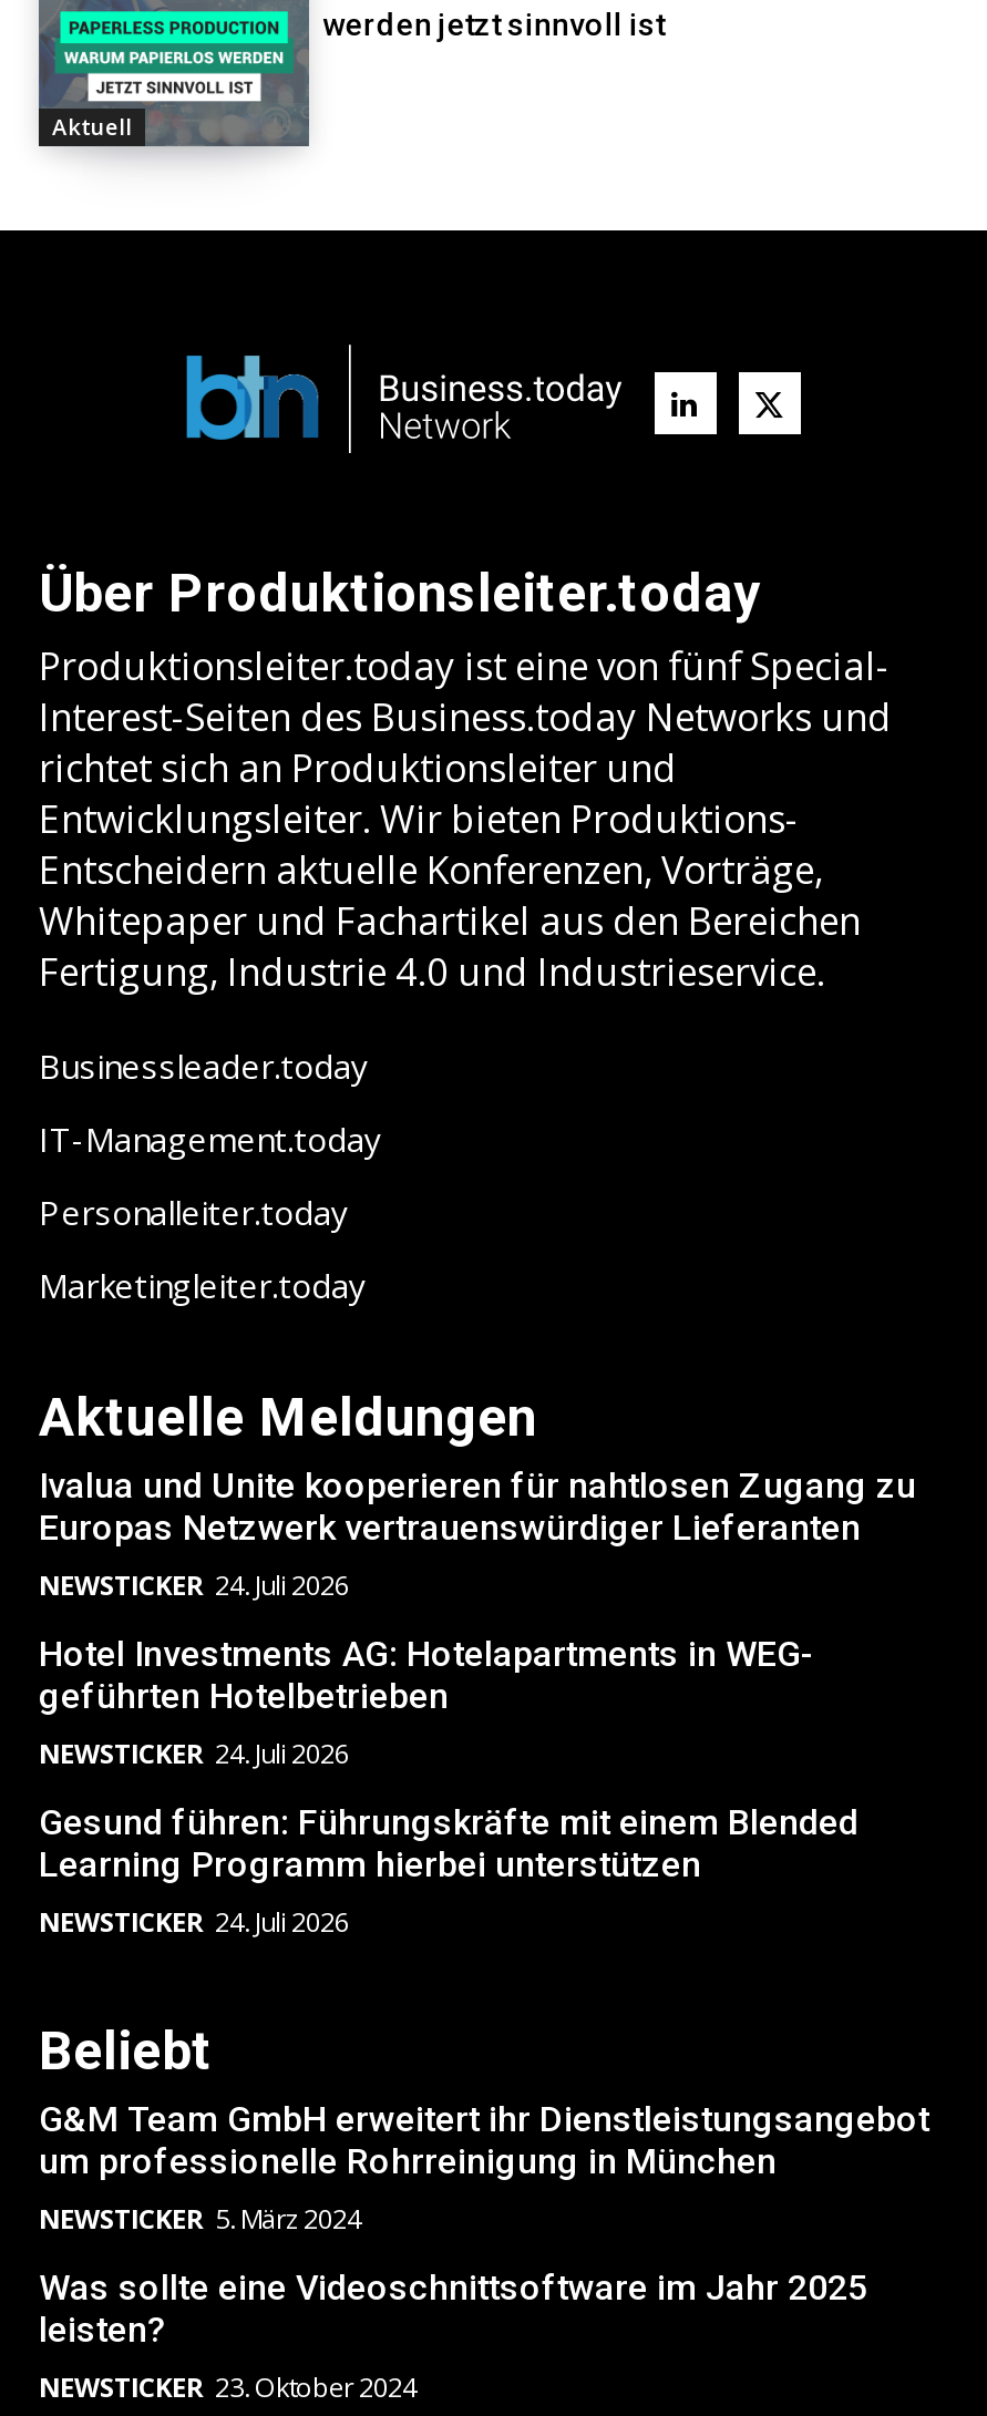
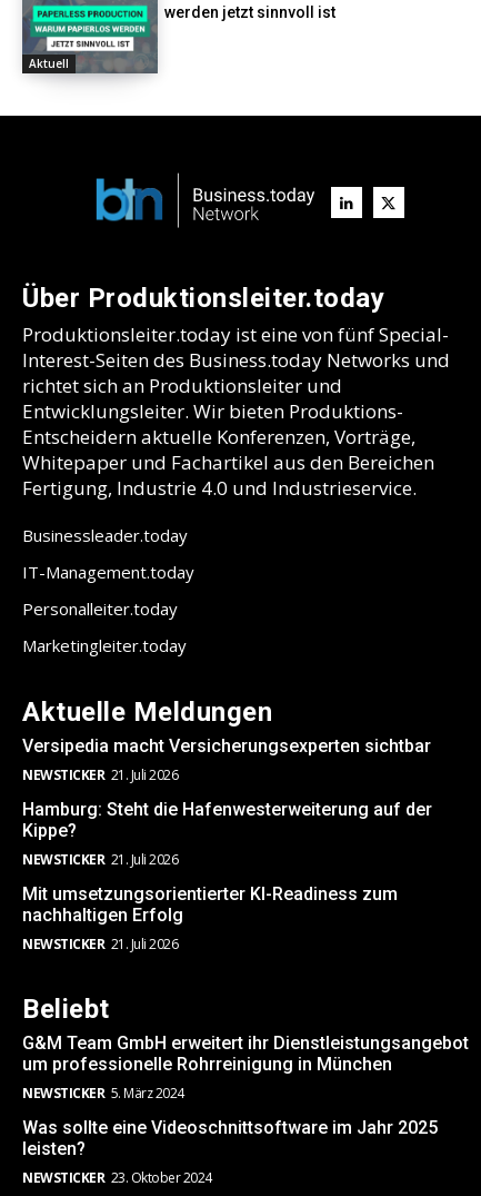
[39,1465,916,1605] Ivalua und Unite kooperieren für nahtlosen Zugang zu | Europas Netzwerk vertrauenswürdiger Lieferanten | NEWSTICKER 24. Juli 2026 -> [22,736,431,785] Versipedia macht Versicherungsexperten sichtbar | NEWSTICKER 21. Juli 2026
[39,1633,814,1773] Hotel Investments AG: Hotelapartments in WEG- | geführten Hotelbetrieben | NEWSTICKER 24. Juli 2026 -> [22,799,432,869] Hamburg: Steht die Hafenwesterweiterung auf der | Kippe? | NEWSTICKER 21. Juli 2026
[39,1802,859,1941] Gesund führen: Führungskräfte mit einem Blended | Learning Programm hierbei unterstützen | NEWSTICKER 24. Juli 2026 -> [22,884,398,954] Mit umsetzungsorientierter KI-Readiness zum | nachhaltigen Erfolg | NEWSTICKER 21. Juli 2026

